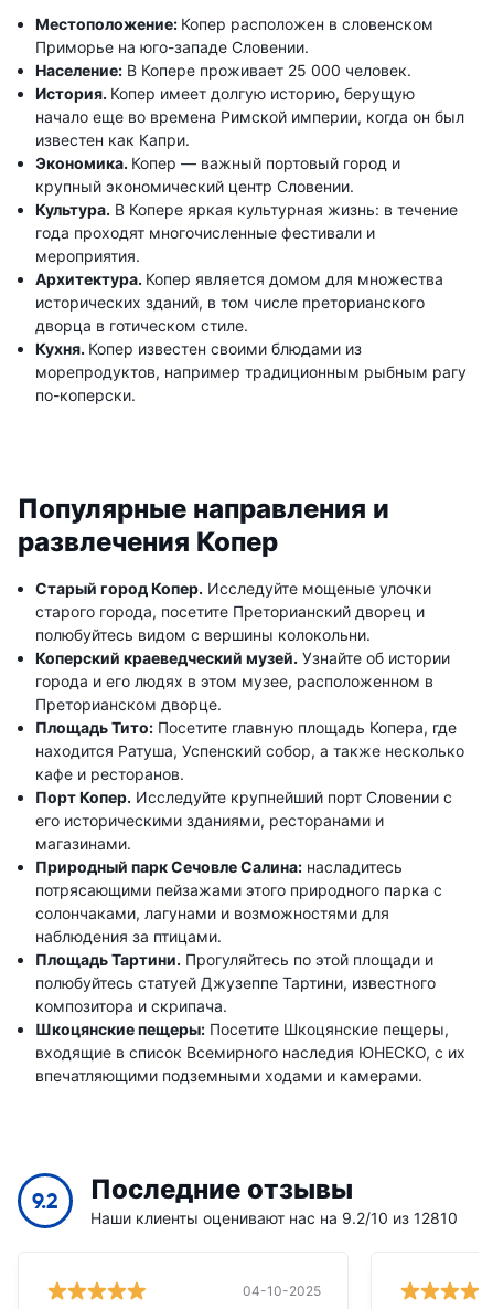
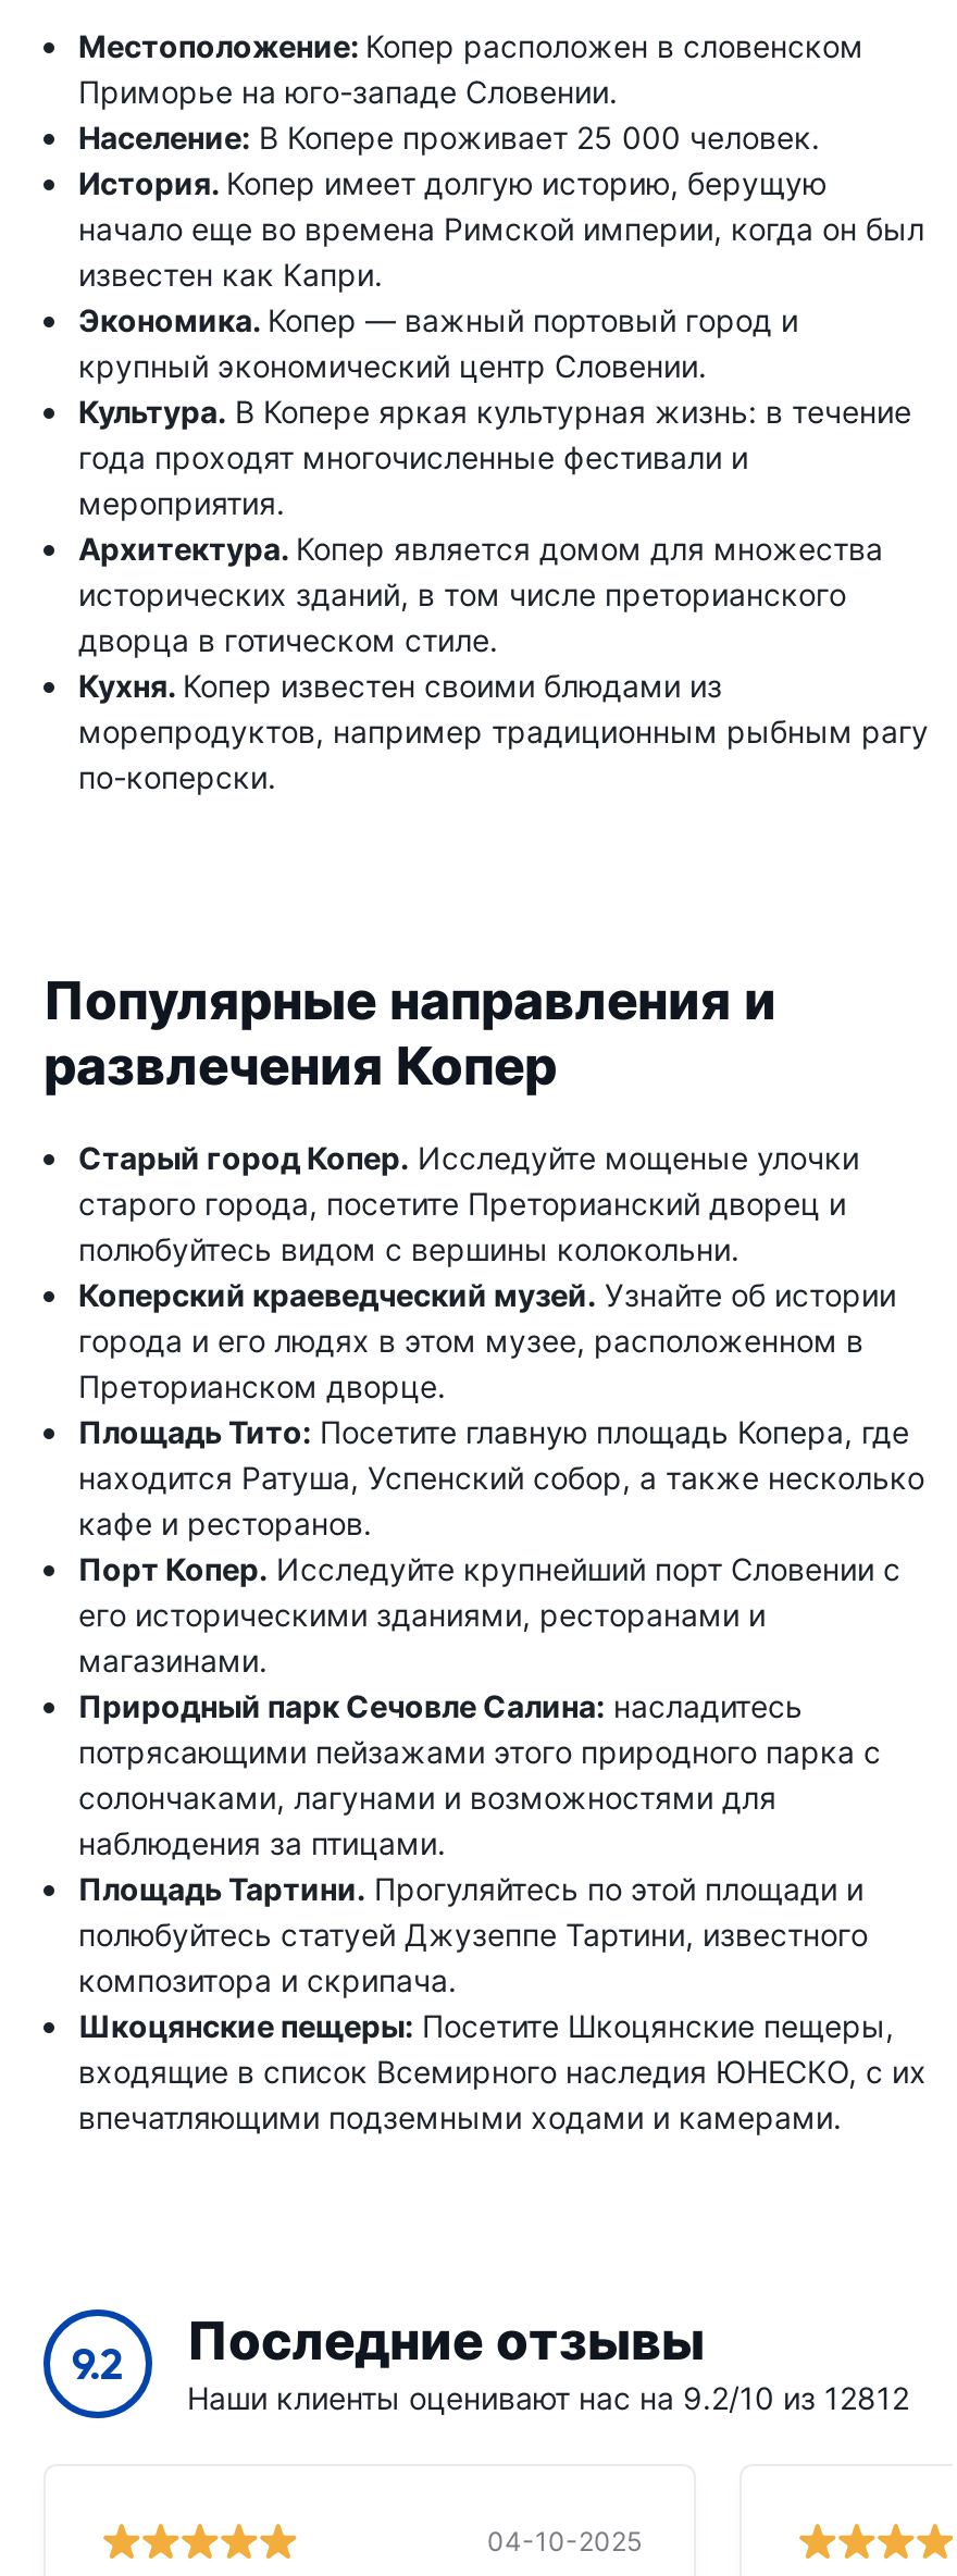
[90,1208,458,1227] Наши клиенты оценивают нас на 9.2/10 из 12810 -> [187,2379,909,2416] Наши клиенты оценивают нас на 9.2/10 из 12812

